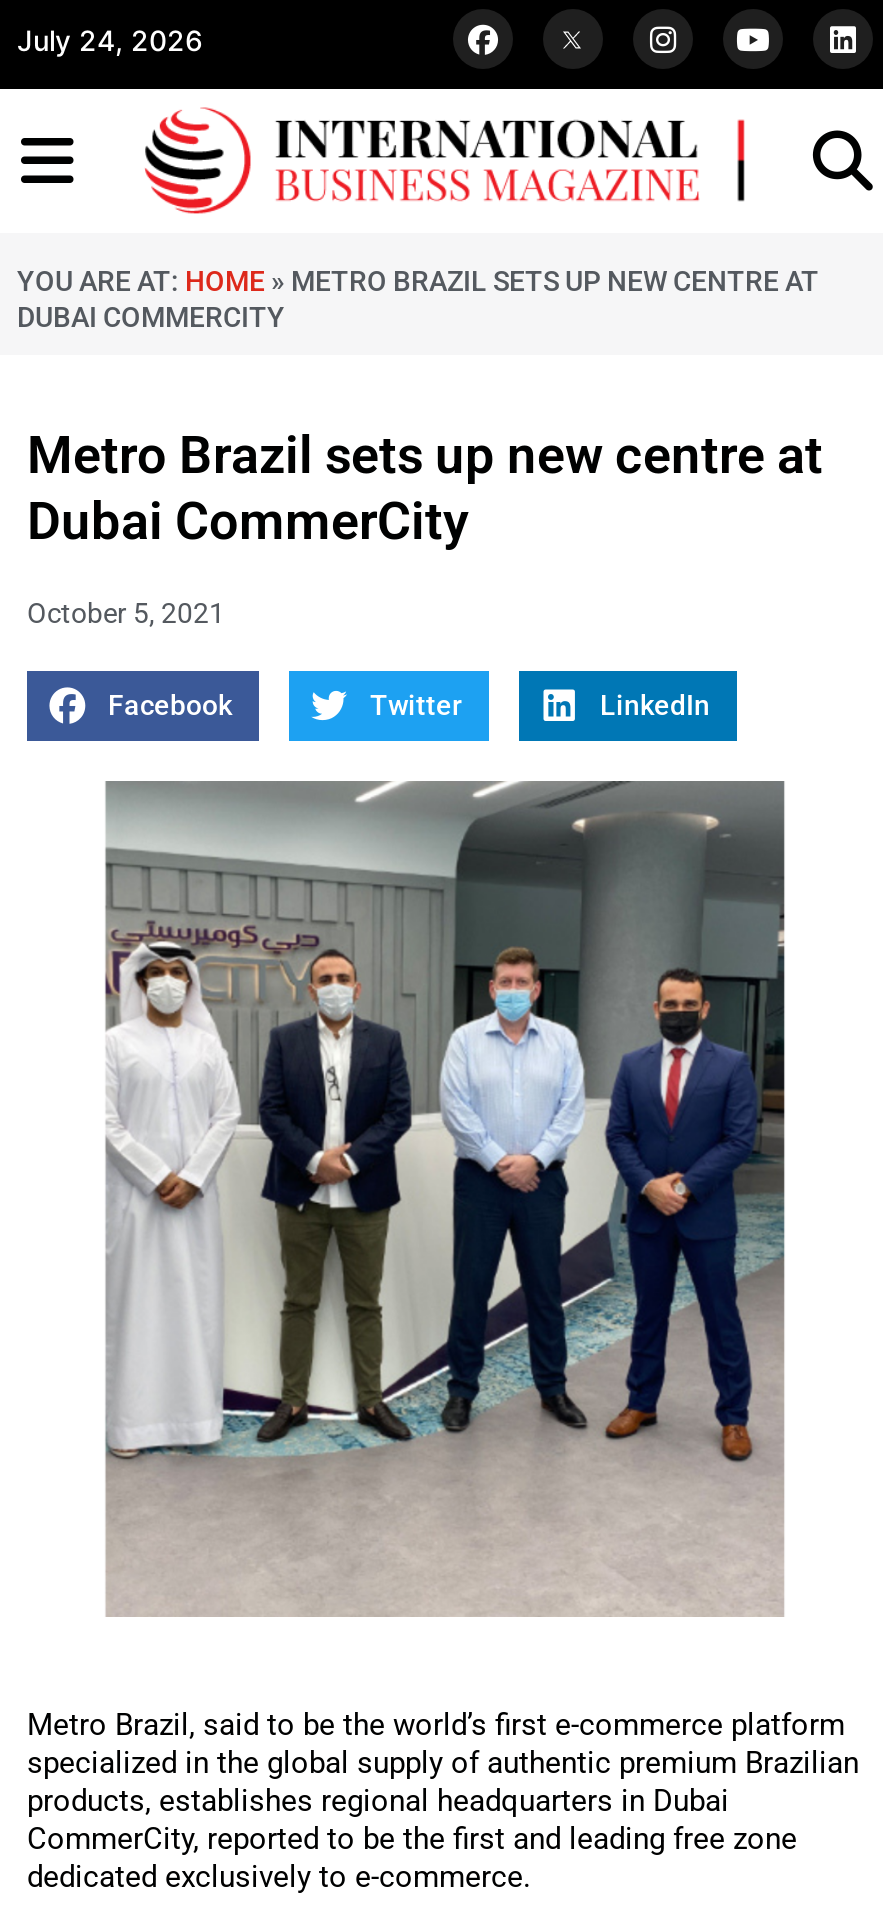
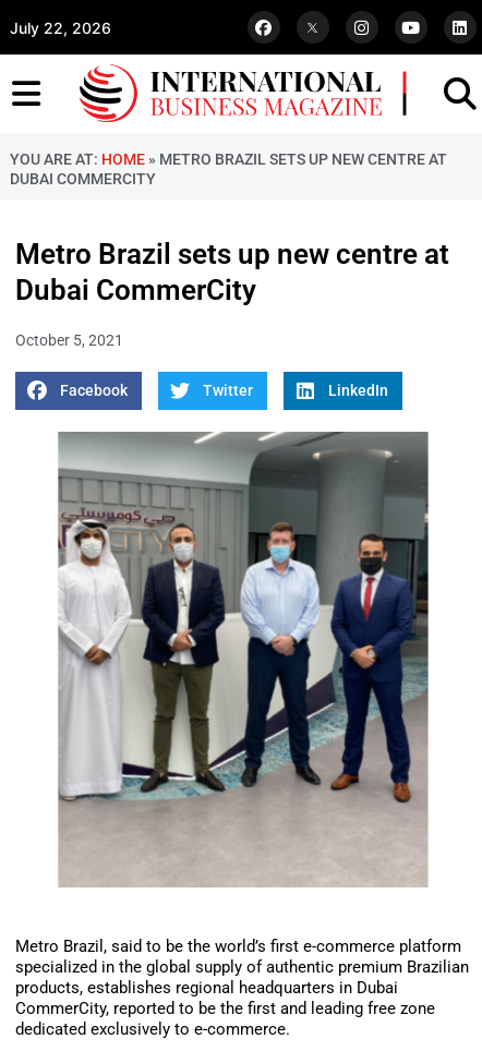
[17,22,203,56] July 24, 2026 -> [10,18,111,37] July 22, 2026

